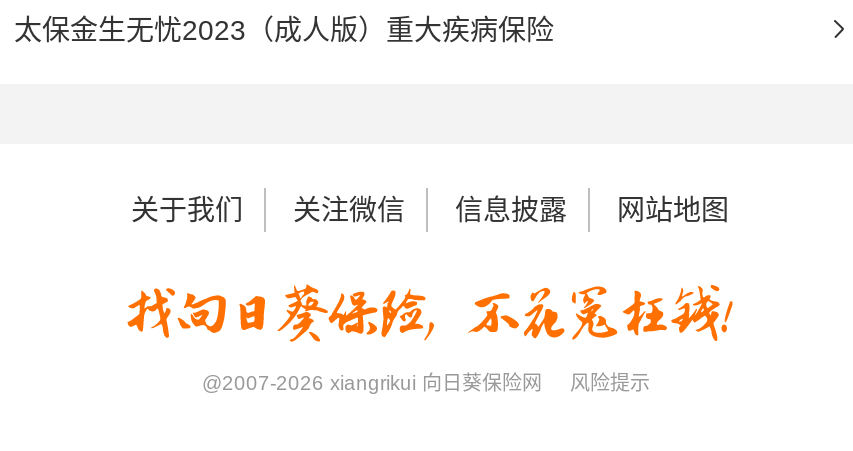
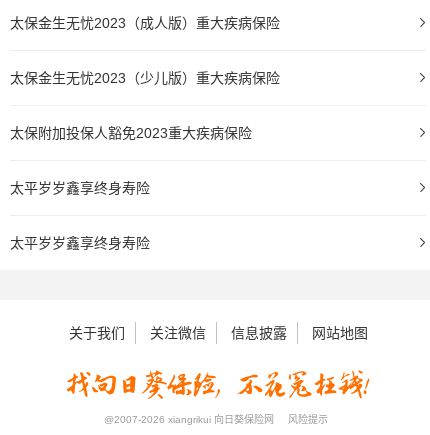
none -> [10,70,280,251] 太保金生无忧2023（少儿版）重大疾病保险 | 太保附加投保人豁免2023重大疾病保险 | 太平岁岁鑫享终身寿险 | 太平岁岁鑫享终身寿险

